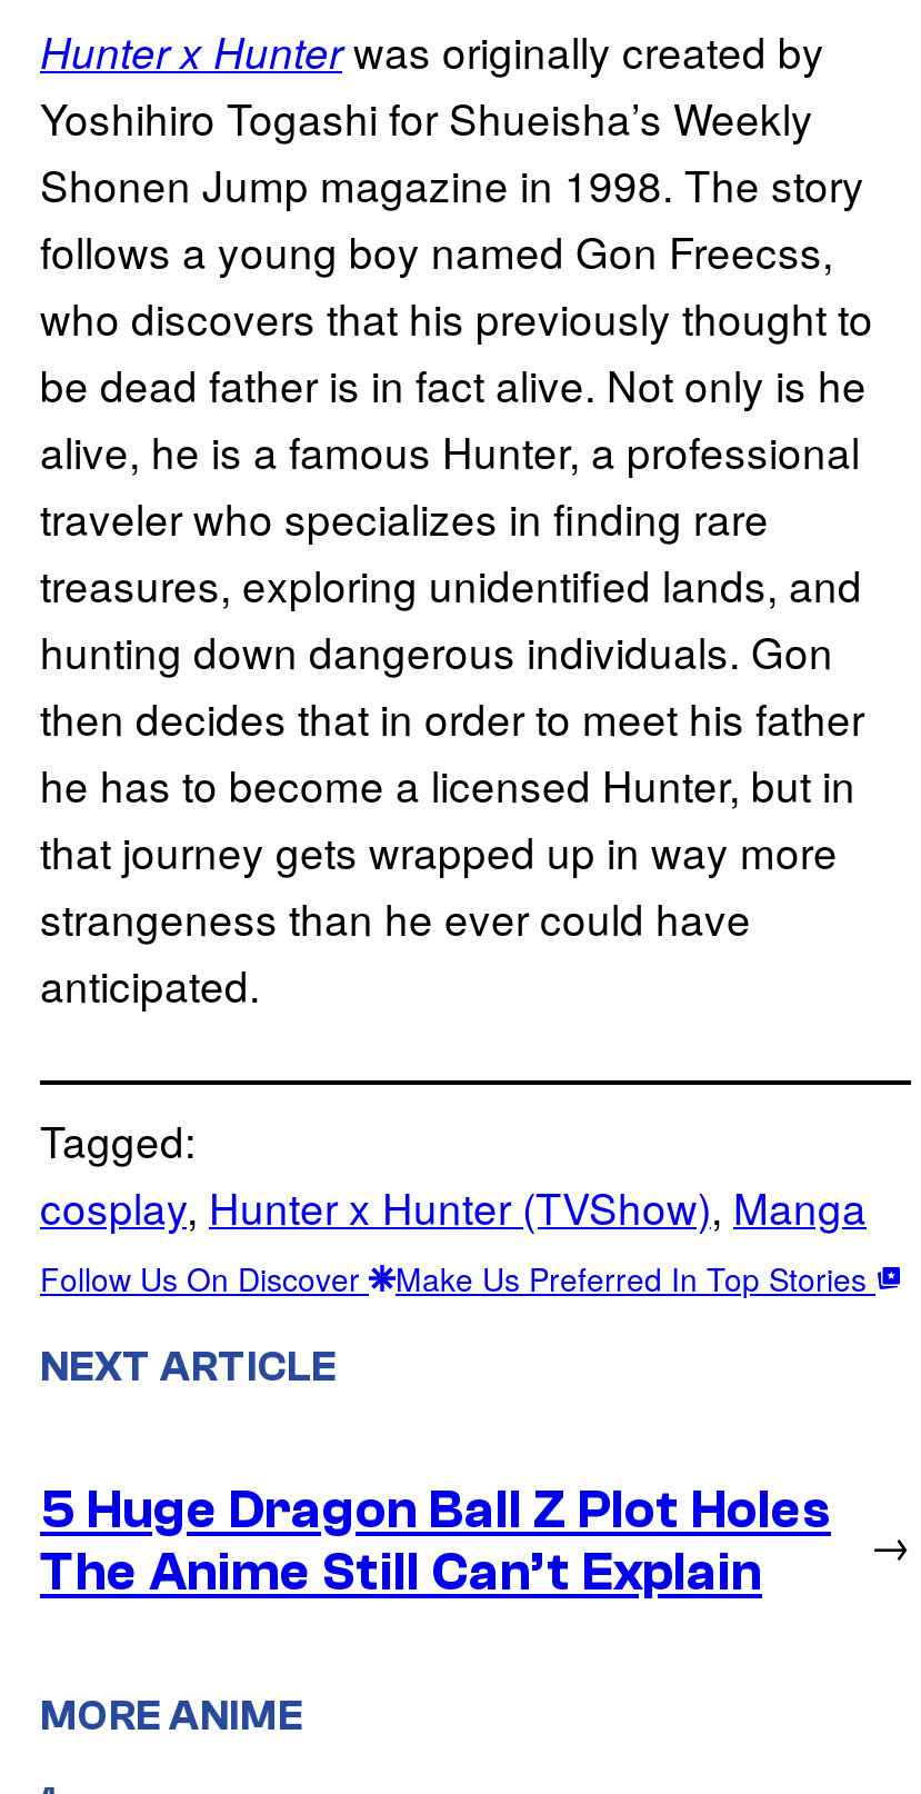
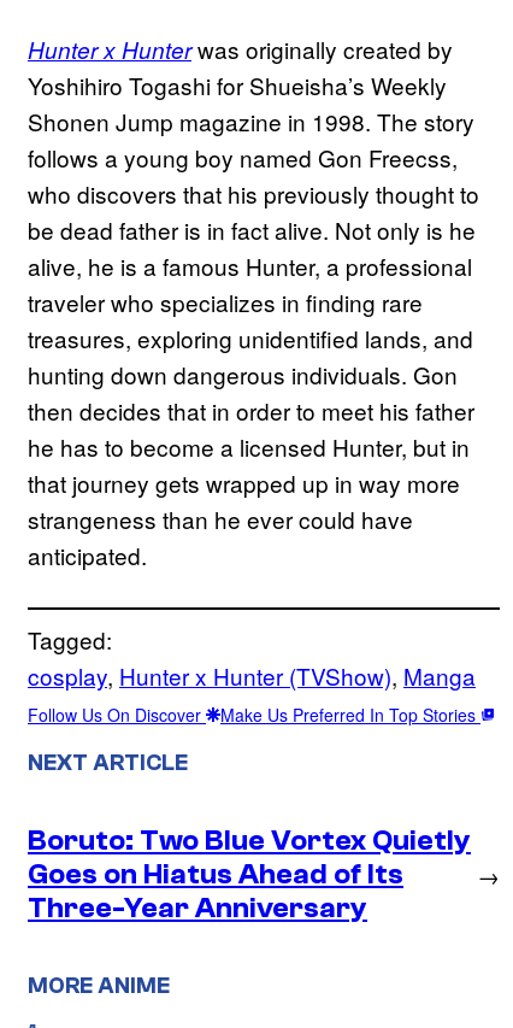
[40,1479,831,1602] 5 Huge Dragon Ball Z Plot Holes | The Anime Still Can’t Explain -> [28,824,471,924] Boruto: Two Blue Vortex Quietly | Goes on Hiatus Ahead of Its | Three-Year Anniversary

